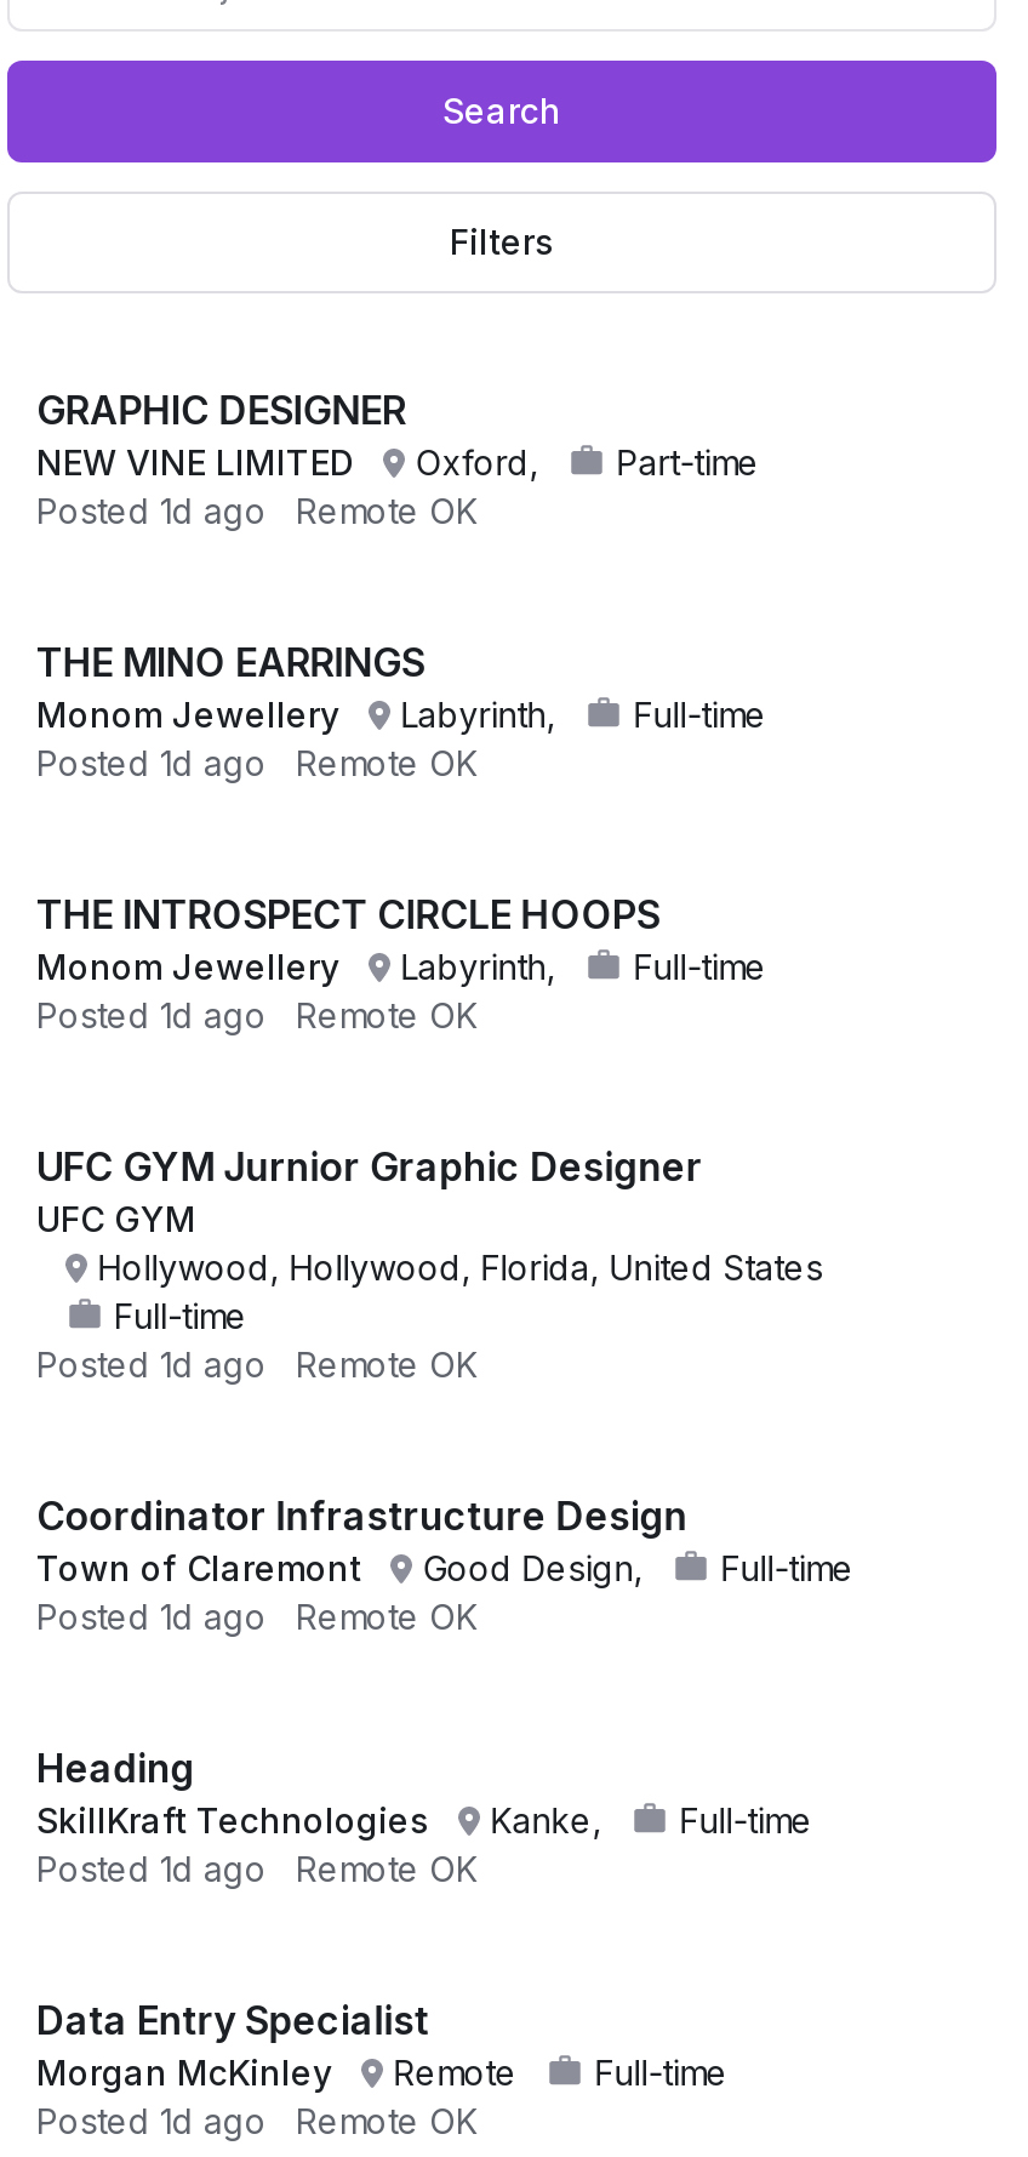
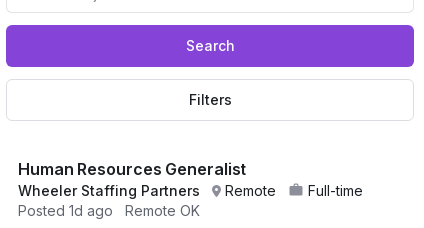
[36,386,854,2093] GRAPHIC DESIGNER | NEW VINE LIMITED | Oxford, | Part-time | Posted 1d ago | Remote OK | THE MINO EARRINGS | Monom Jewellery | Labyrinth, | Full-time | Posted 1d ago | Remote OK | THE INTROSPECT CIRCLE HOOPS | Monom Jewellery | Labyrinth, | Full-time | Posted 1d ago | Remote OK | UFC GYM Jurnior Graphic Designer | UFC GYM | Hollywood, Hollywood, Florida, United States | Full-time | Posted 1d ago | Remote OK | Coordinator Infrastructure Design | Town of Claremont | Good Design, | Full-time | Posted 1d ago | Remote OK | Heading | SkillKraft Technologies | Kanke, | Full-time | Posted 1d ago | Remote OK | Data Entry Specialist | Morgan McKinley -> [18,159,246,199] Human Resources Generalist | Wheeler Staffing Partners

